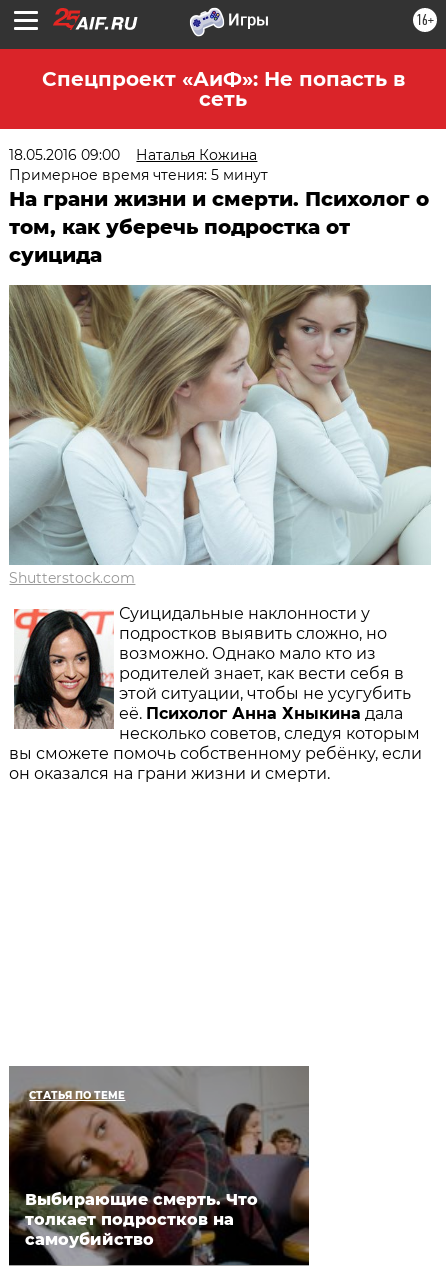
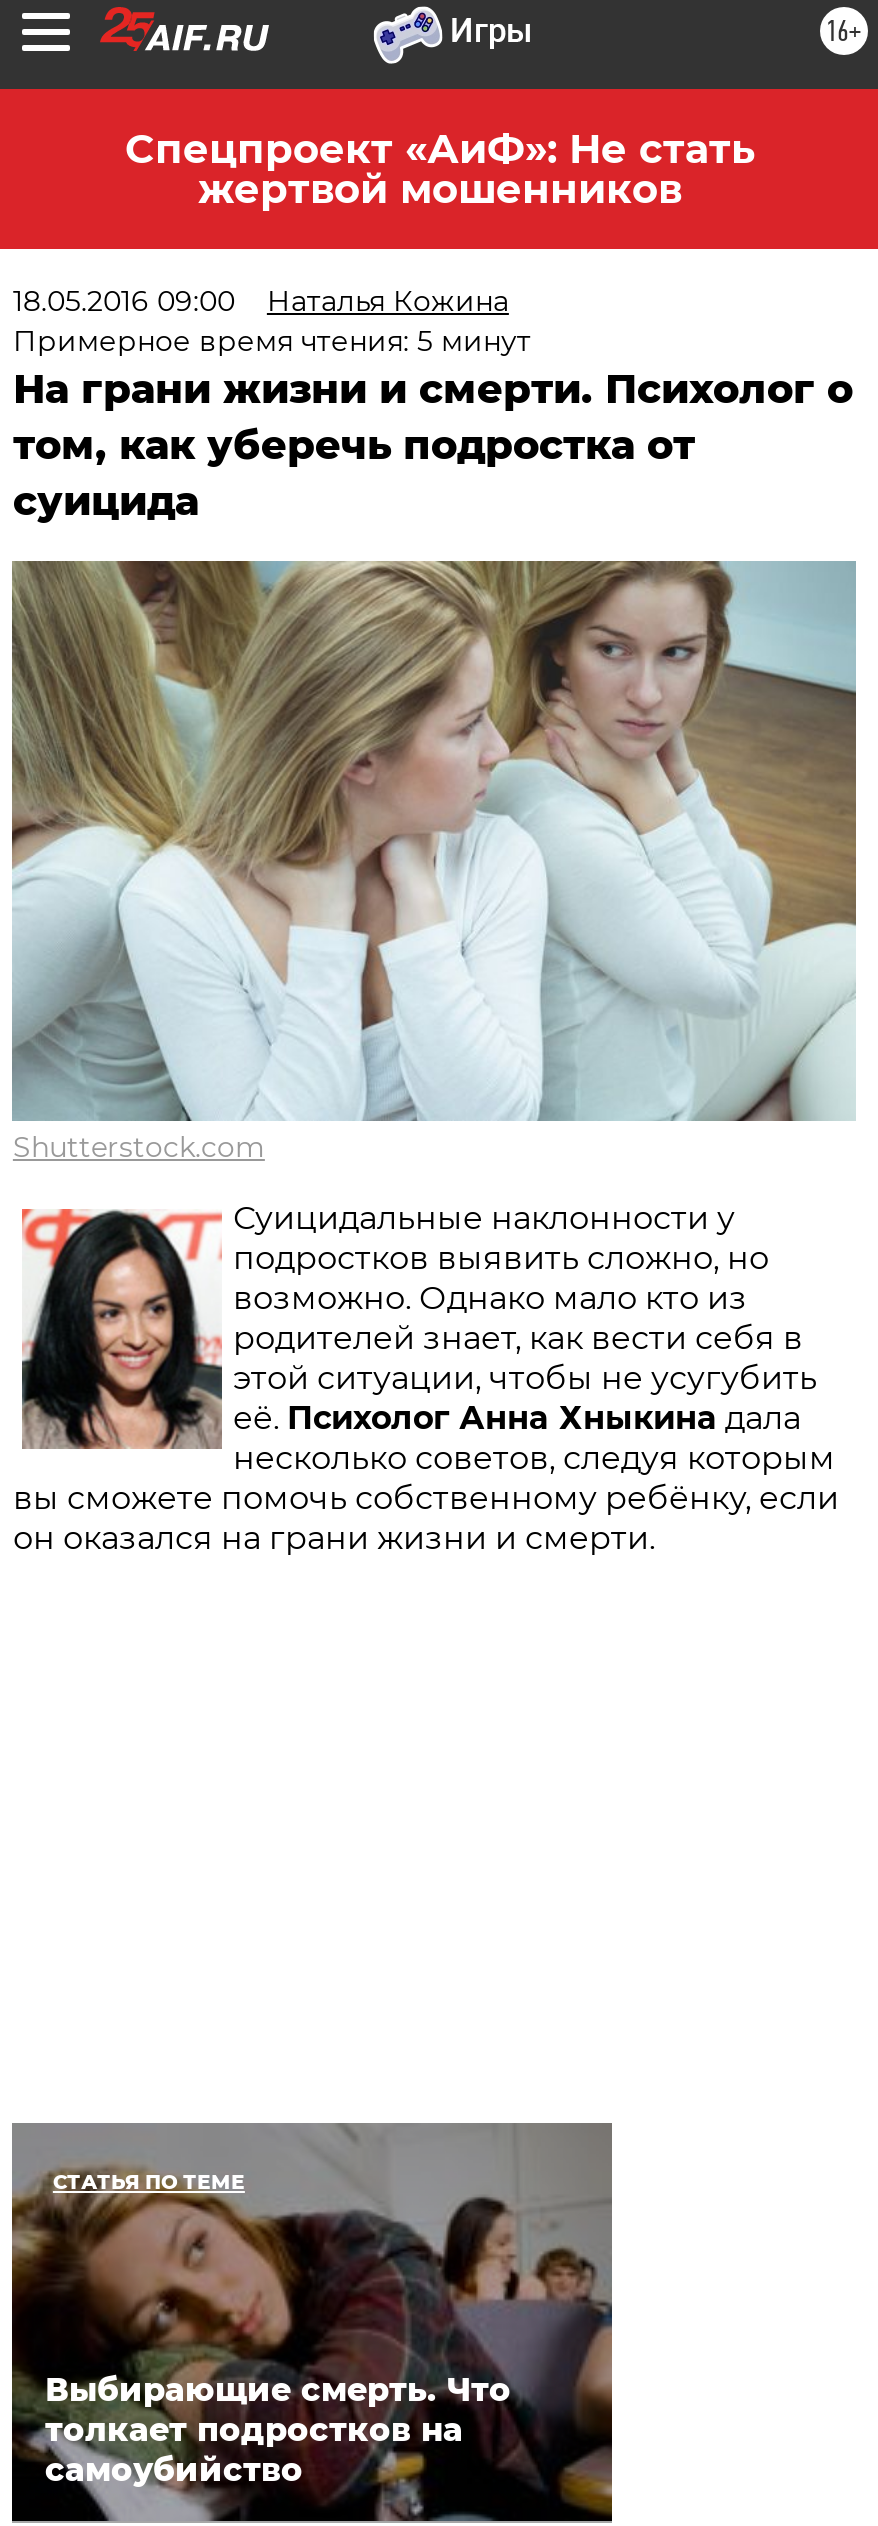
[41,67,404,111] Спецпроект «АиФ»: Не попасть в | сеть -> [125,125,755,213] Спецпроект «АиФ»: Не стать | жертвой мошенников

